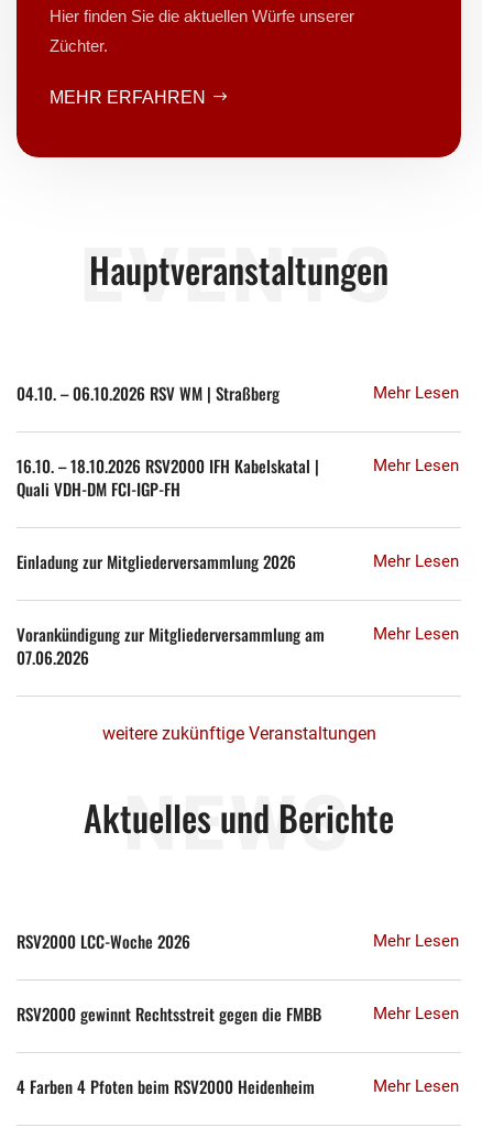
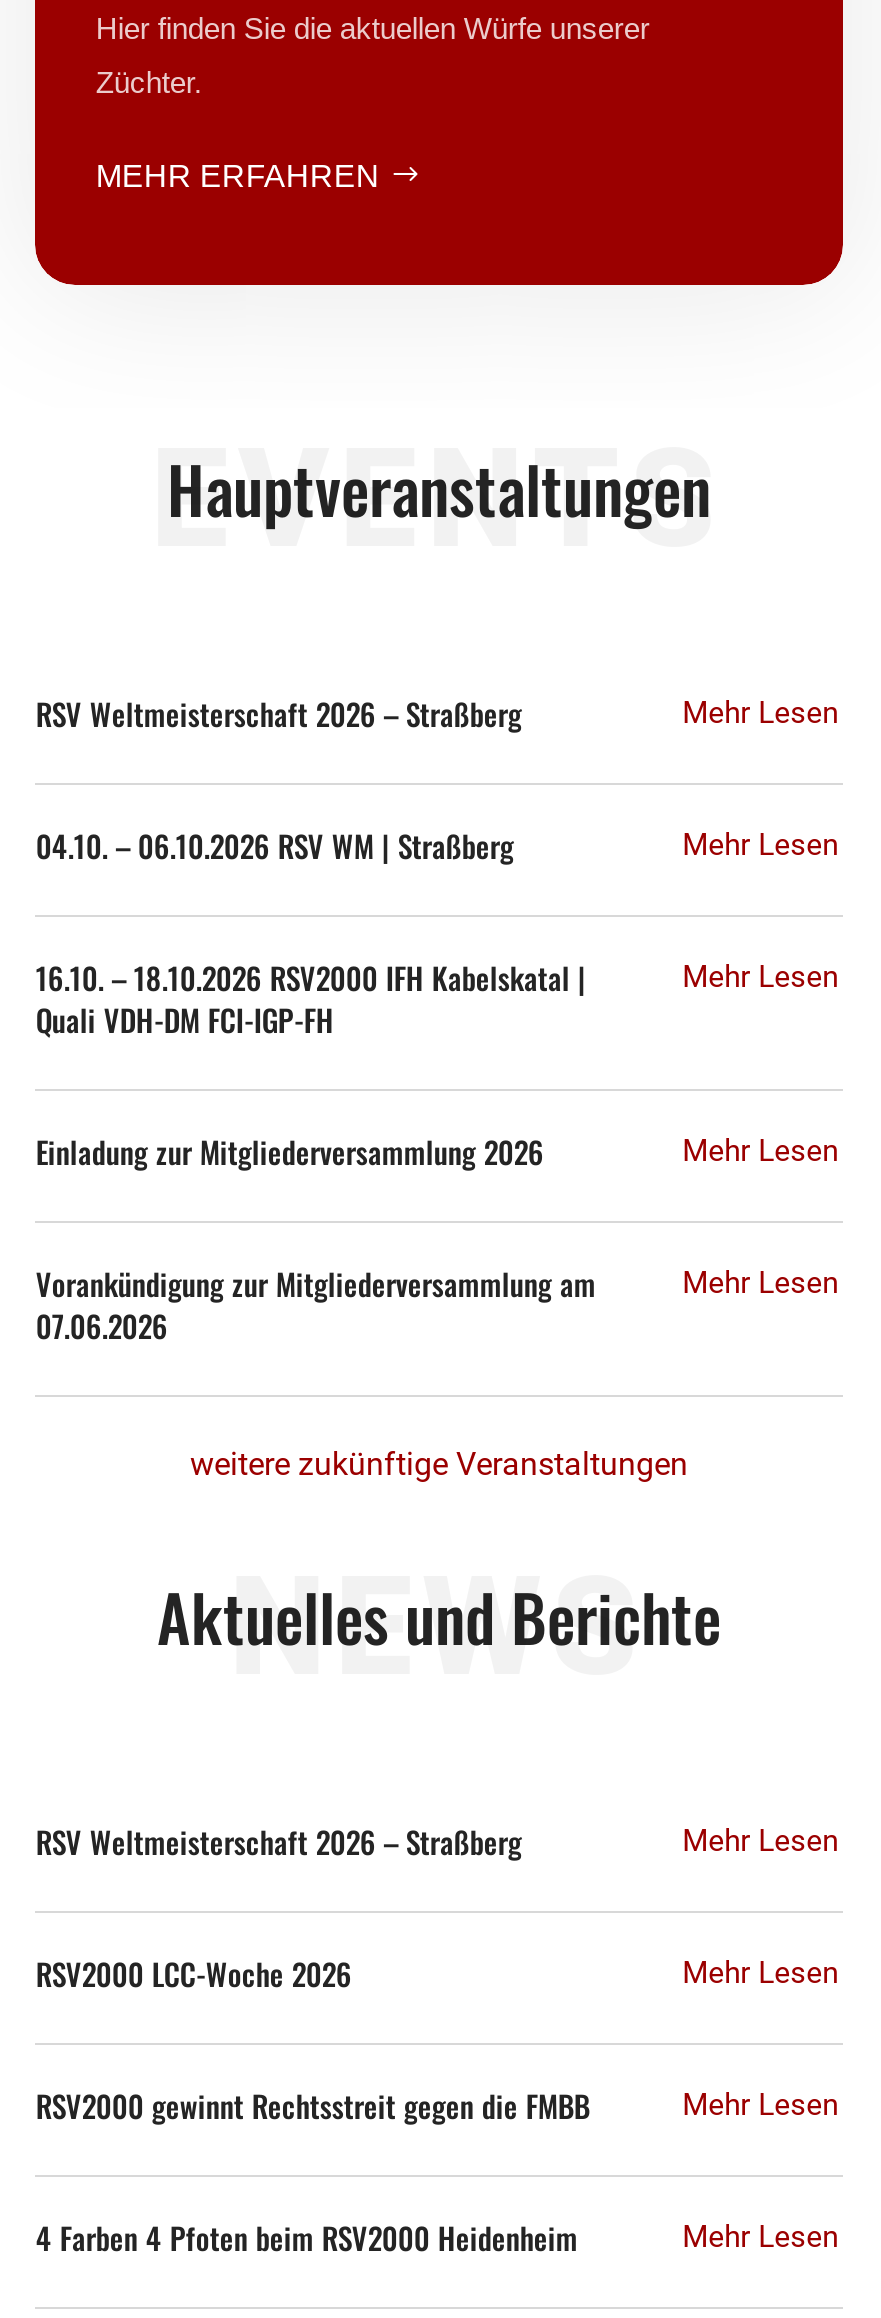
none -> [36,690,838,734] RSV Weltmeisterschaft 2026 – Straßberg | Mehr Lesen
none -> [36,1818,838,1862] RSV Weltmeisterschaft 2026 – Straßberg | Mehr Lesen

